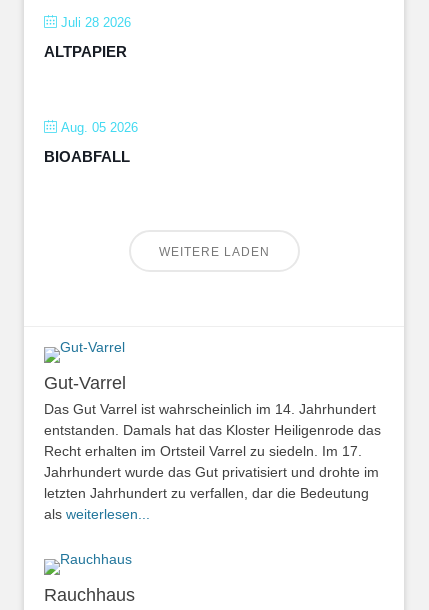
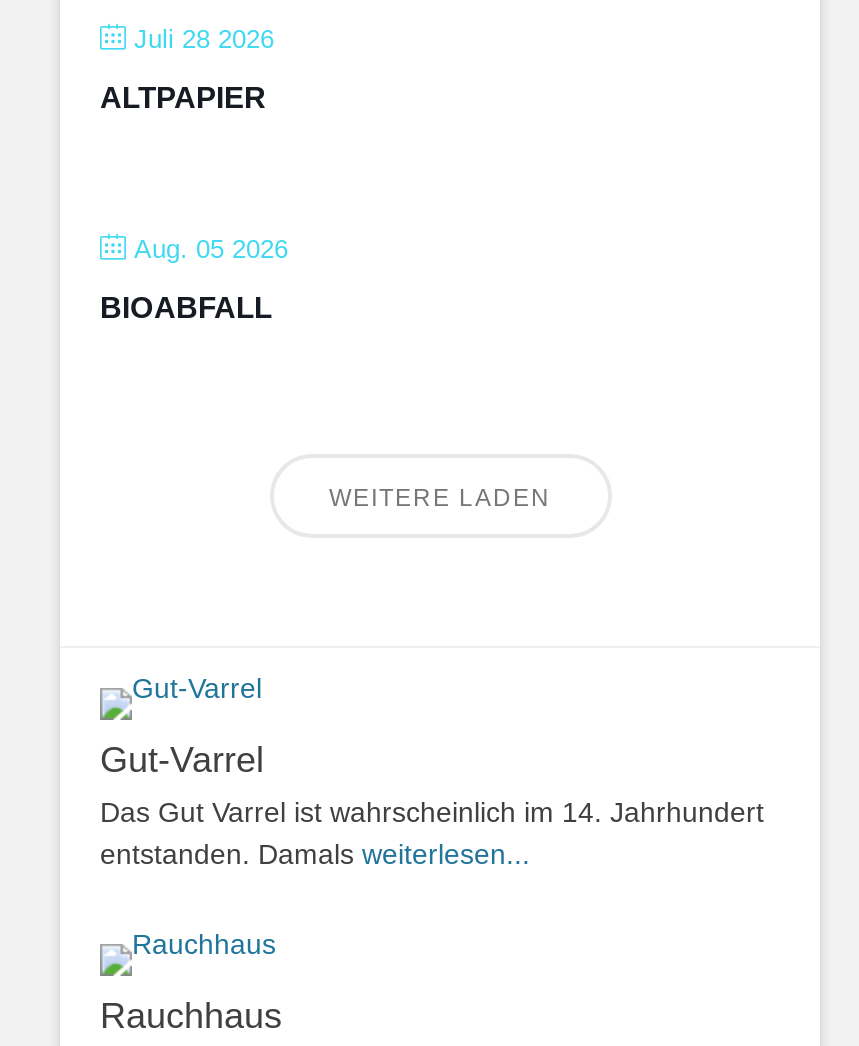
[44,422,381,522] entstanden. Damals hat das Kloster Heiligenrode das | Recht erhalten im Ortsteil Varrel zu siedeln. Im 17. | Jahrhundert wurde das Gut privatisiert und drohte im | letzten Jahrhundert zu verfallen, dar die Bedeutung | als weiterlesen... -> [100,839,530,871] entstanden. Damals weiterlesen...

